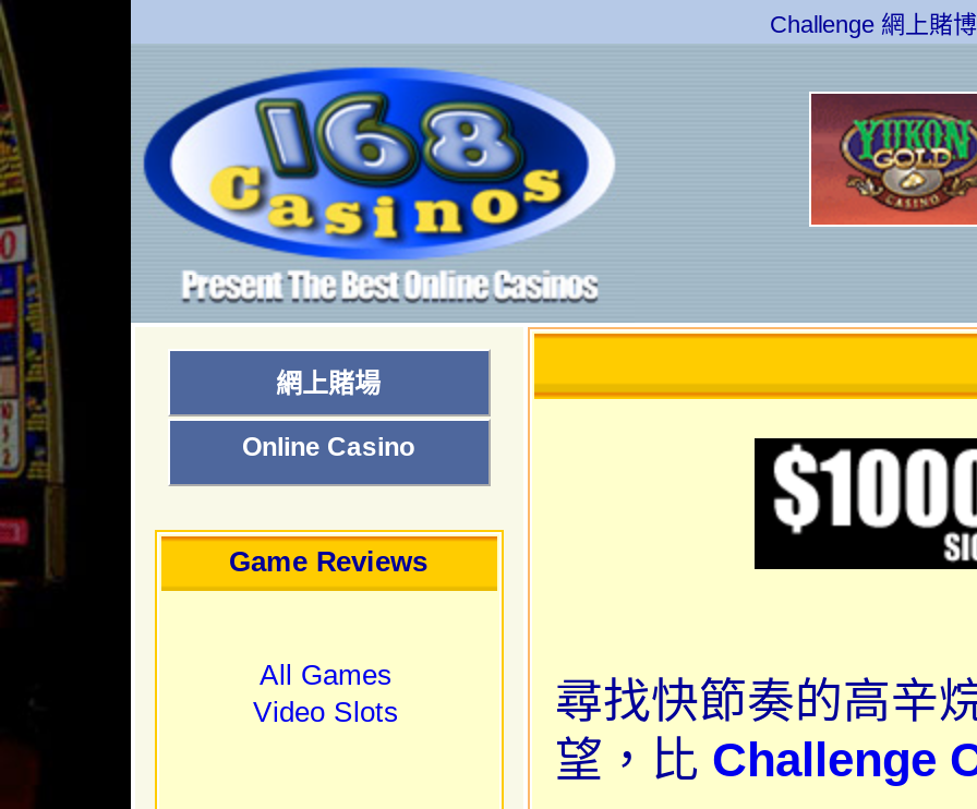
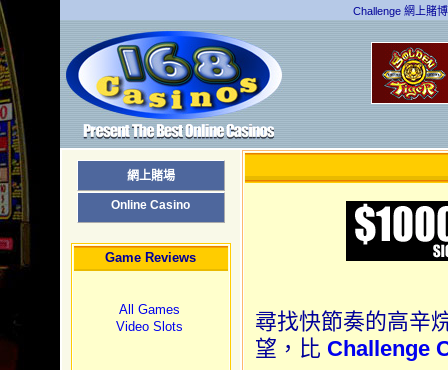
[809,94,970,227] [image] -> [371,43,445,104] [image]

